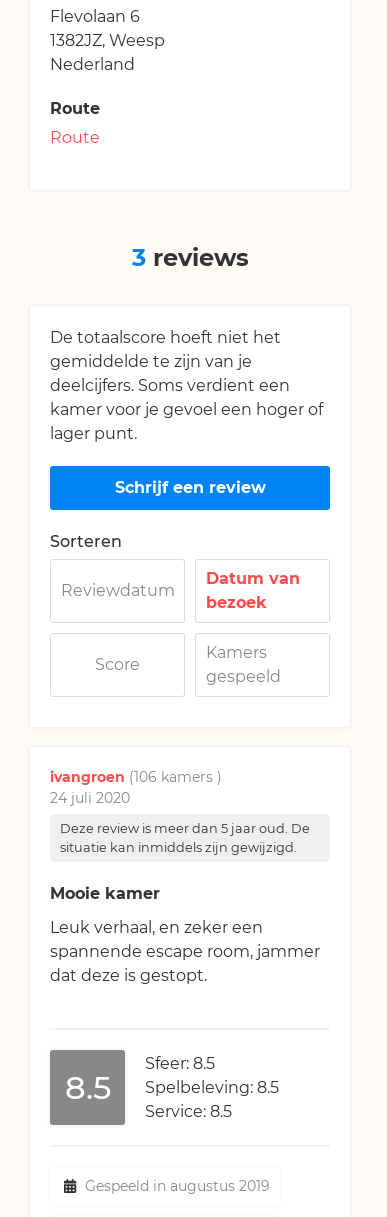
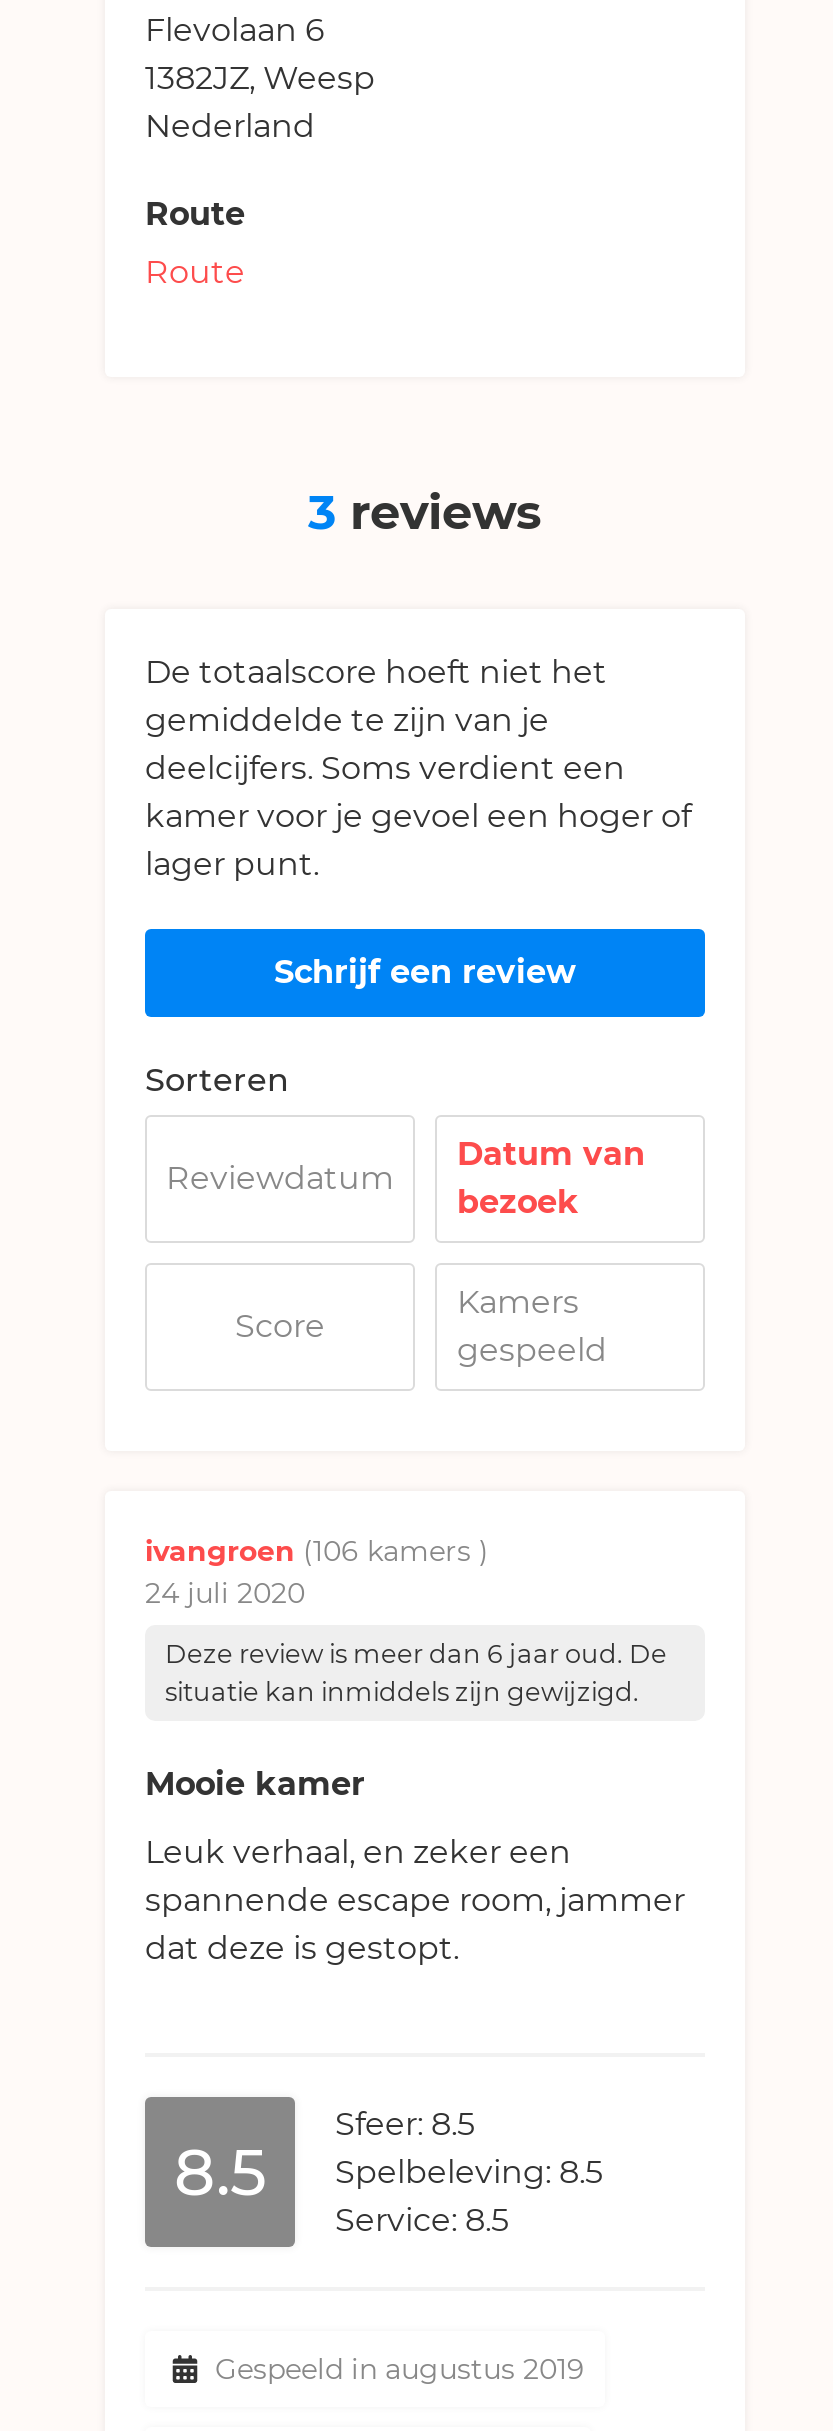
[60,821,310,836] Deze review is meer dan 5 jaar oud. De -> [165,1640,667,1670] Deze review is meer dan 6 jaar oud. De

